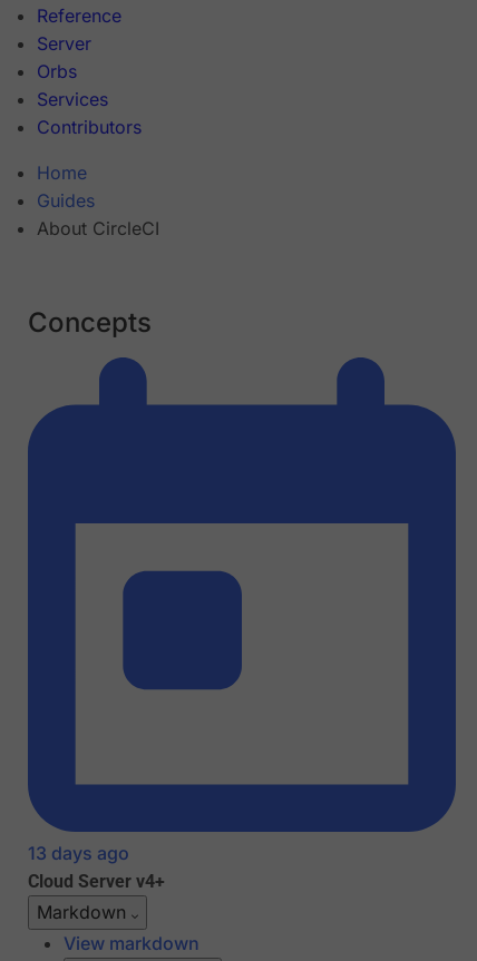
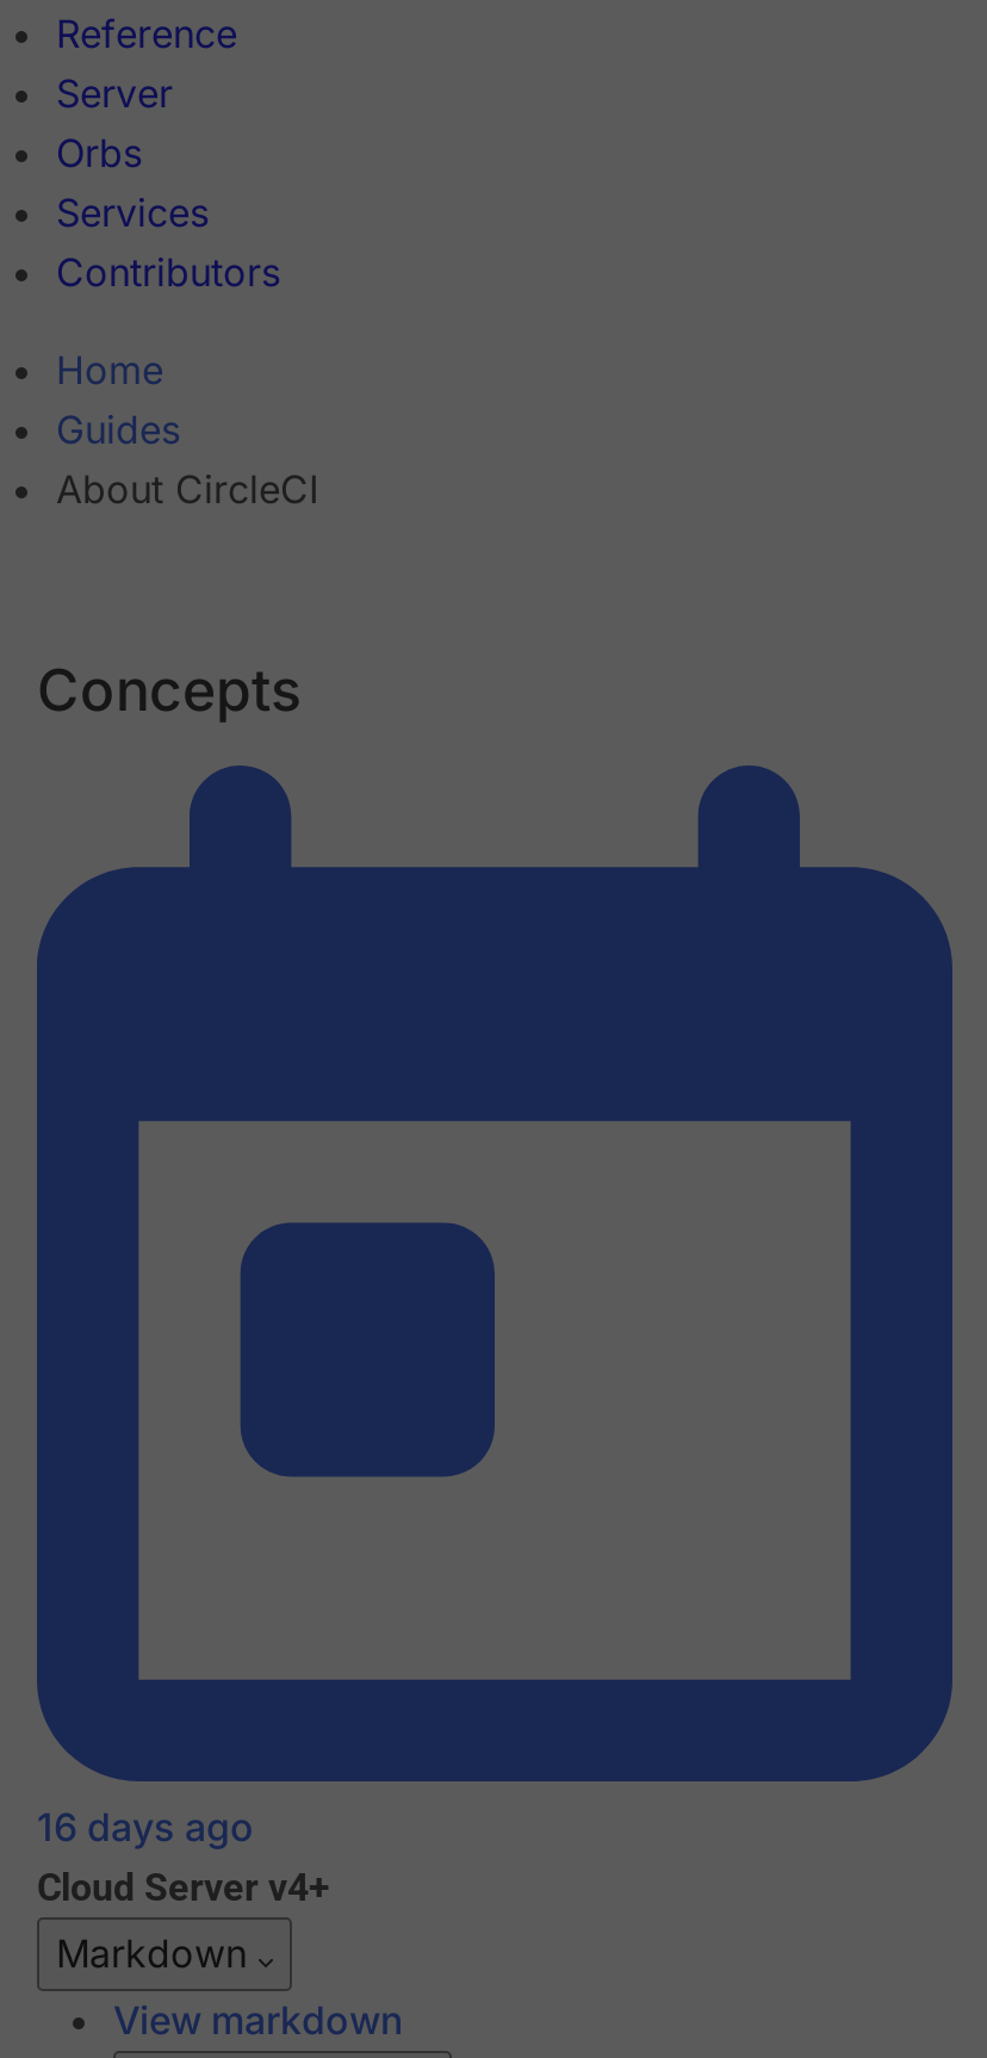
[28,842,129,865] 13 days ago -> [37,1804,254,1852] 16 days ago

